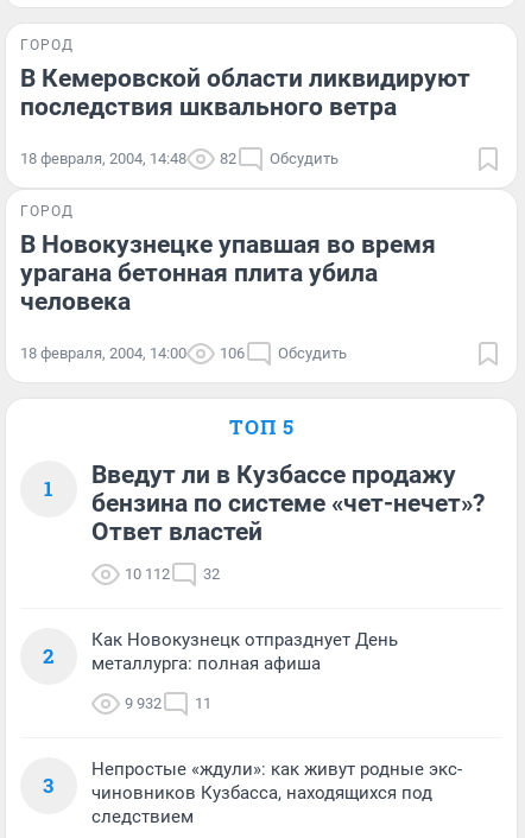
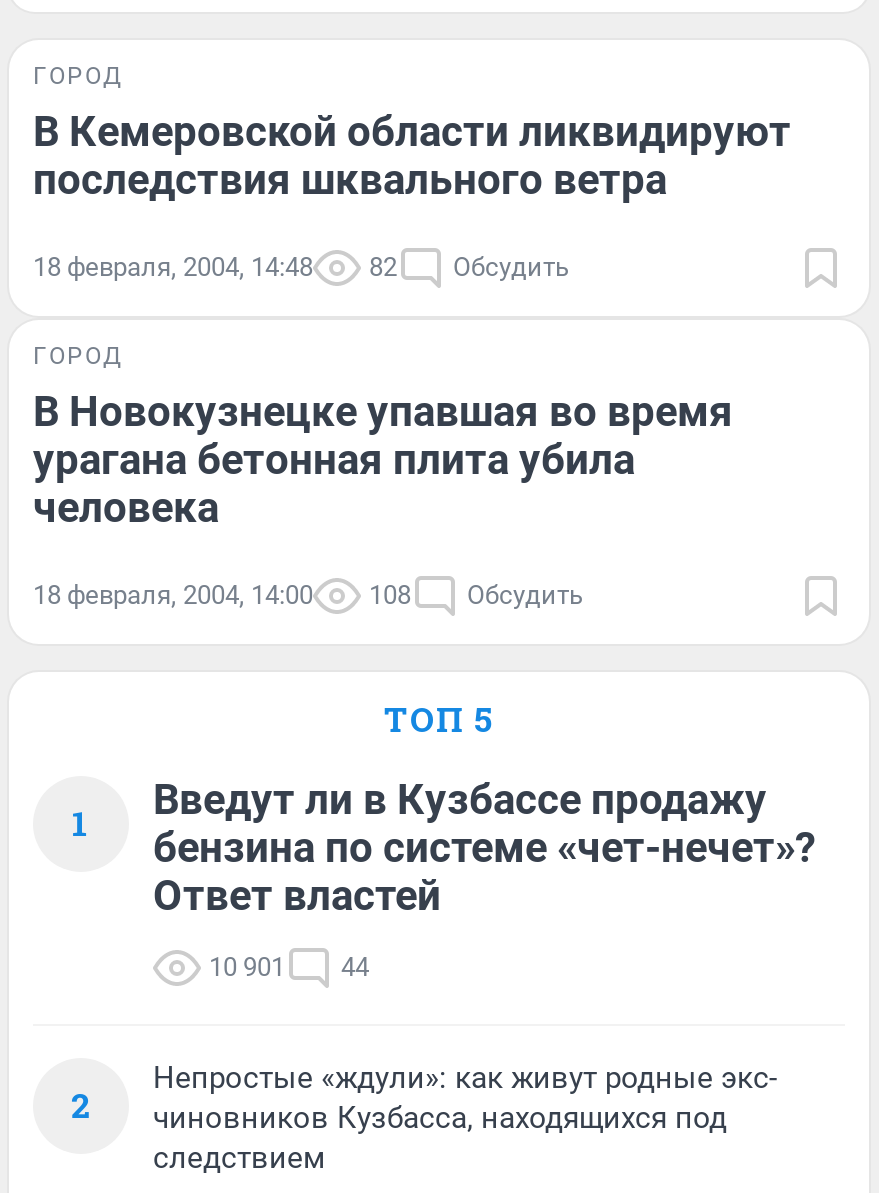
[20,344,347,362] 18 февраля, 2004, 14:00 106 Обсудить -> [33,580,583,610] 18 февраля, 2004, 14:00 108 Обсудить
[125,565,170,583] 10 112 -> [209,952,285,982] 10 901
[203,565,220,583] 32 -> [341,952,369,982] 44
[43,629,398,799] Как Новокузнецк отпразднует День | металлурга: полная афиша | 9 932 | 11 | 3 -> none

